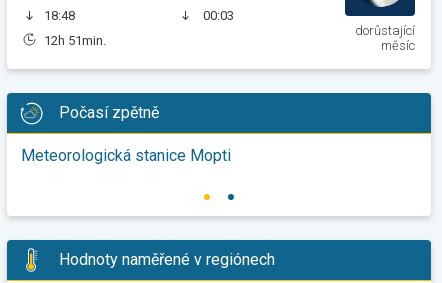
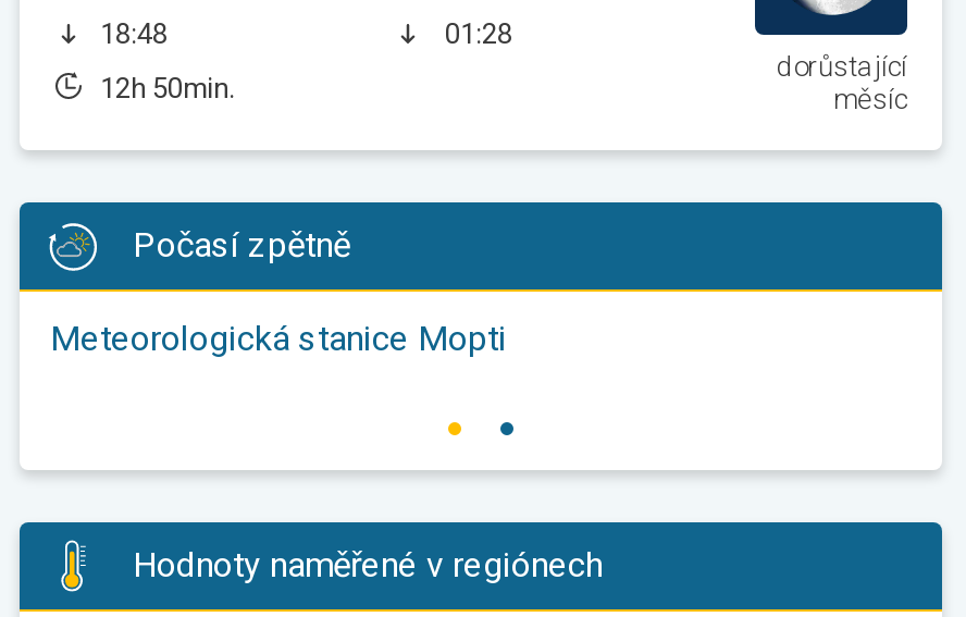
[202,8,233,23] 00:03 -> [445,17,512,49] 01:28
[44,33,106,48] 12h 51min. -> [100,71,235,104] 12h 50min.

